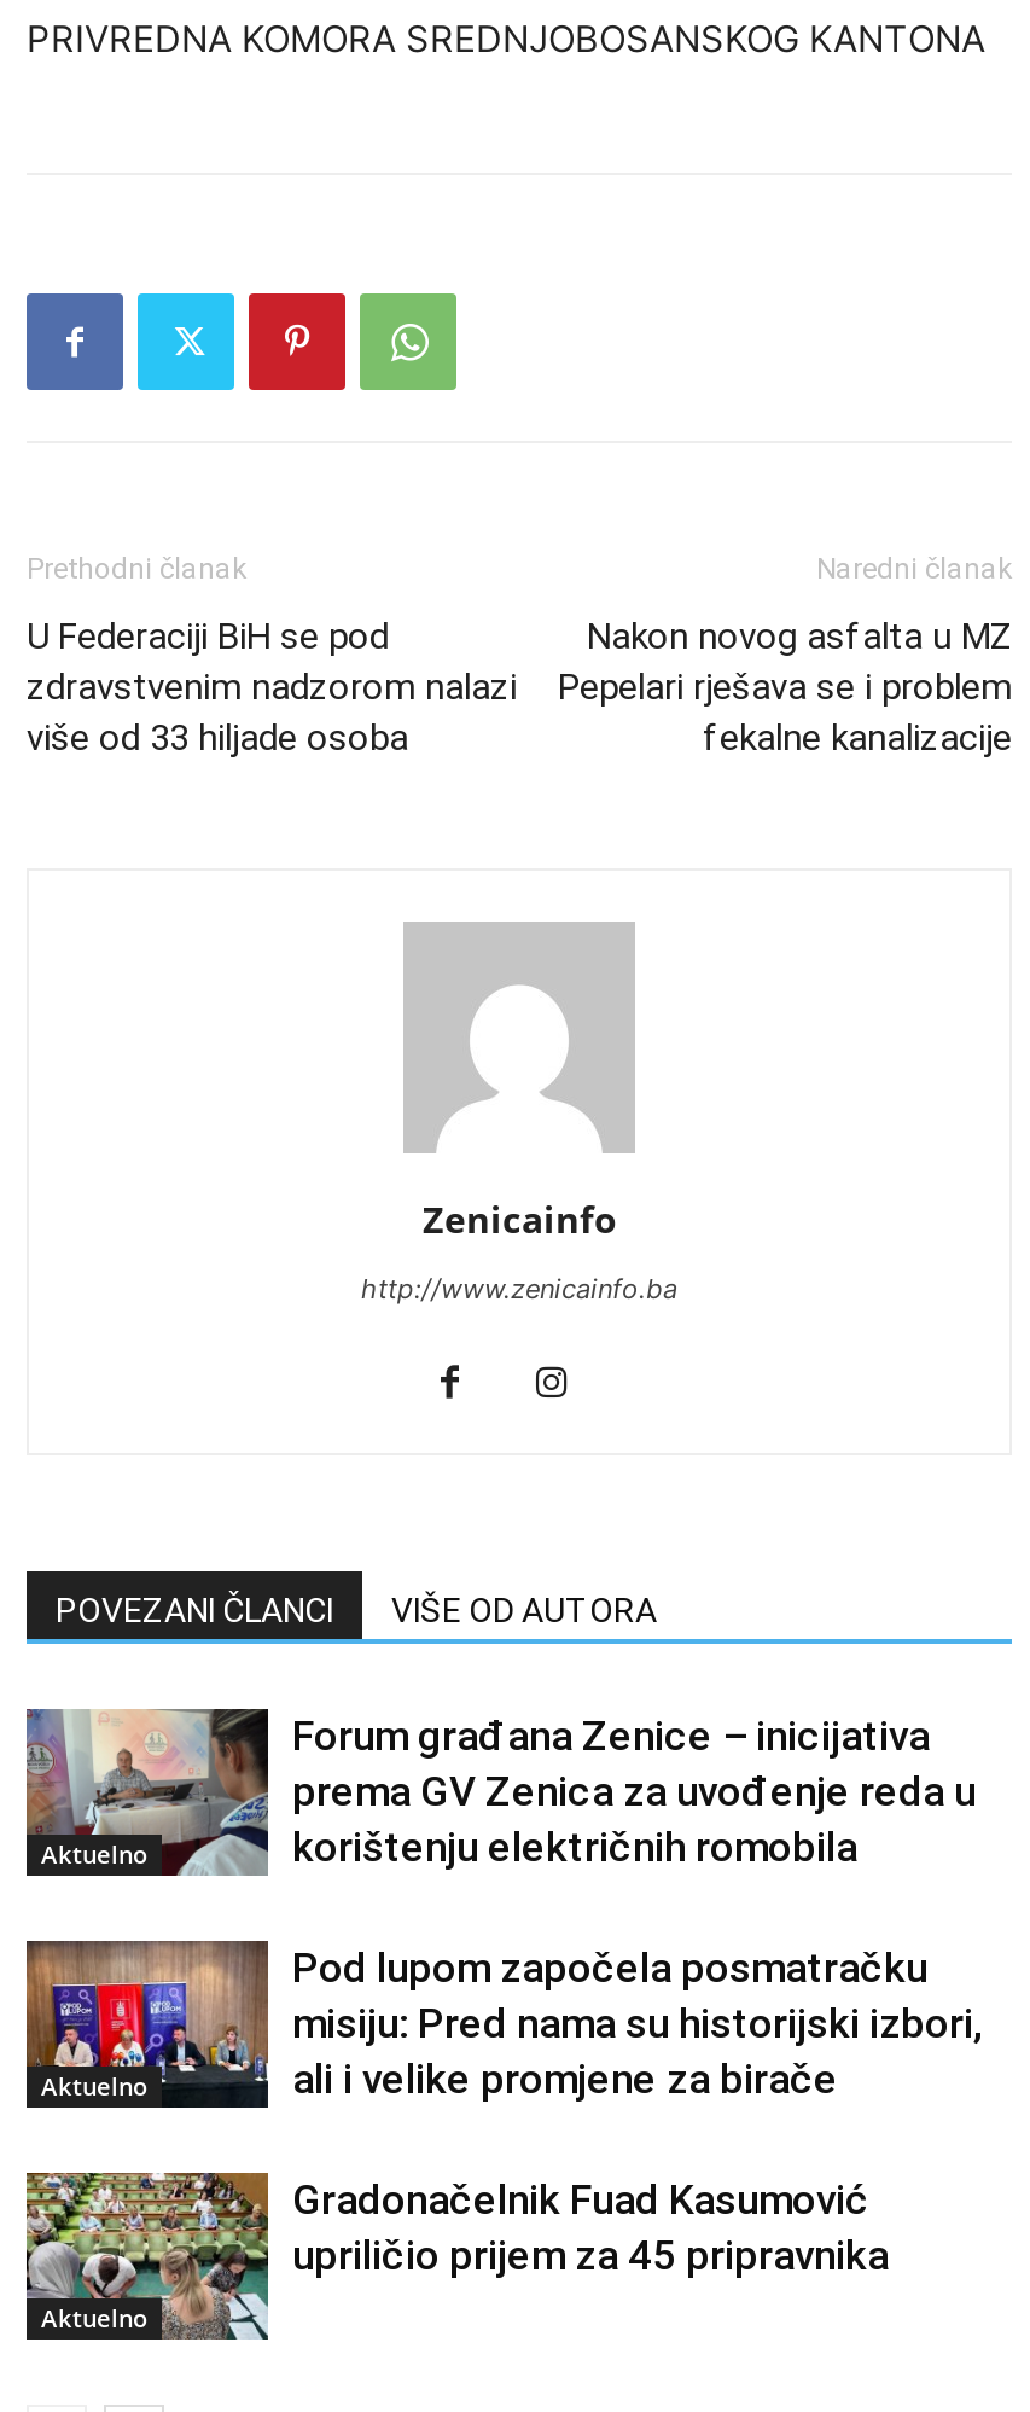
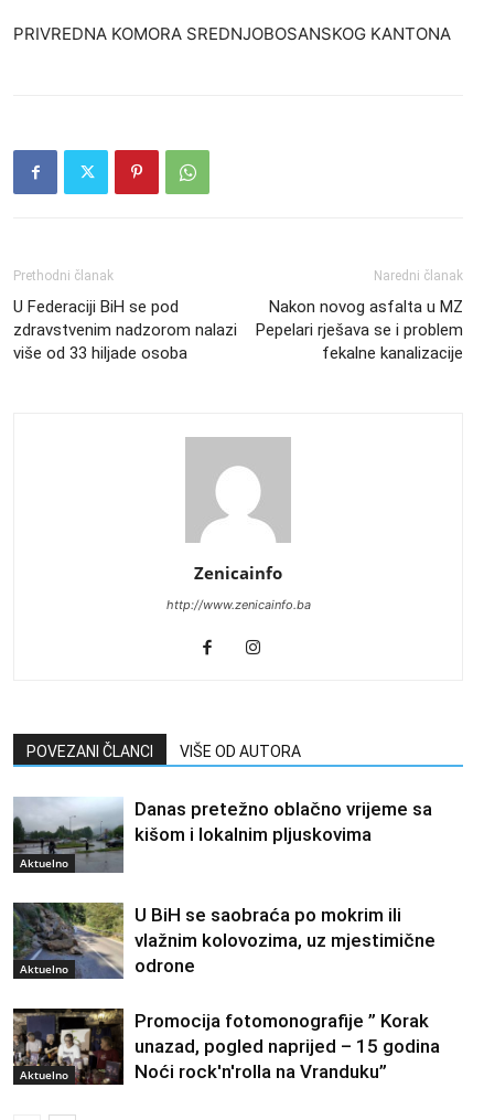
[24,1707,976,1878] [image] | Forum građana Zenice – inicijativa | prema GV Zenica za uvođenje reda u | korištenju električnih romobila -> [12,797,432,874] [image] | Danas pretežno oblačno vrijeme sa | kišom i lokalnim pljuskovima
[24,1941,983,2110] [image] | Pod lupom započela posmatračku | misiju: Pred nama su historijski izbori, | ali i velike promjene za birače -> [12,903,435,980] [image] | U BiH se saobraća po mokrim ili | vlažnim kolovozima, uz mjestimične | odrone
[27,2170,889,2342] [image] | Gradonačelnik Fuad Kasumović | upriličio prijem za 45 pripravnika -> [12,1007,440,1086] [image] | Promocija fotomonografije ” Korak | unazad, pogled naprijed – 15 godina | Noći rock'n'rolla na Vranduku”

